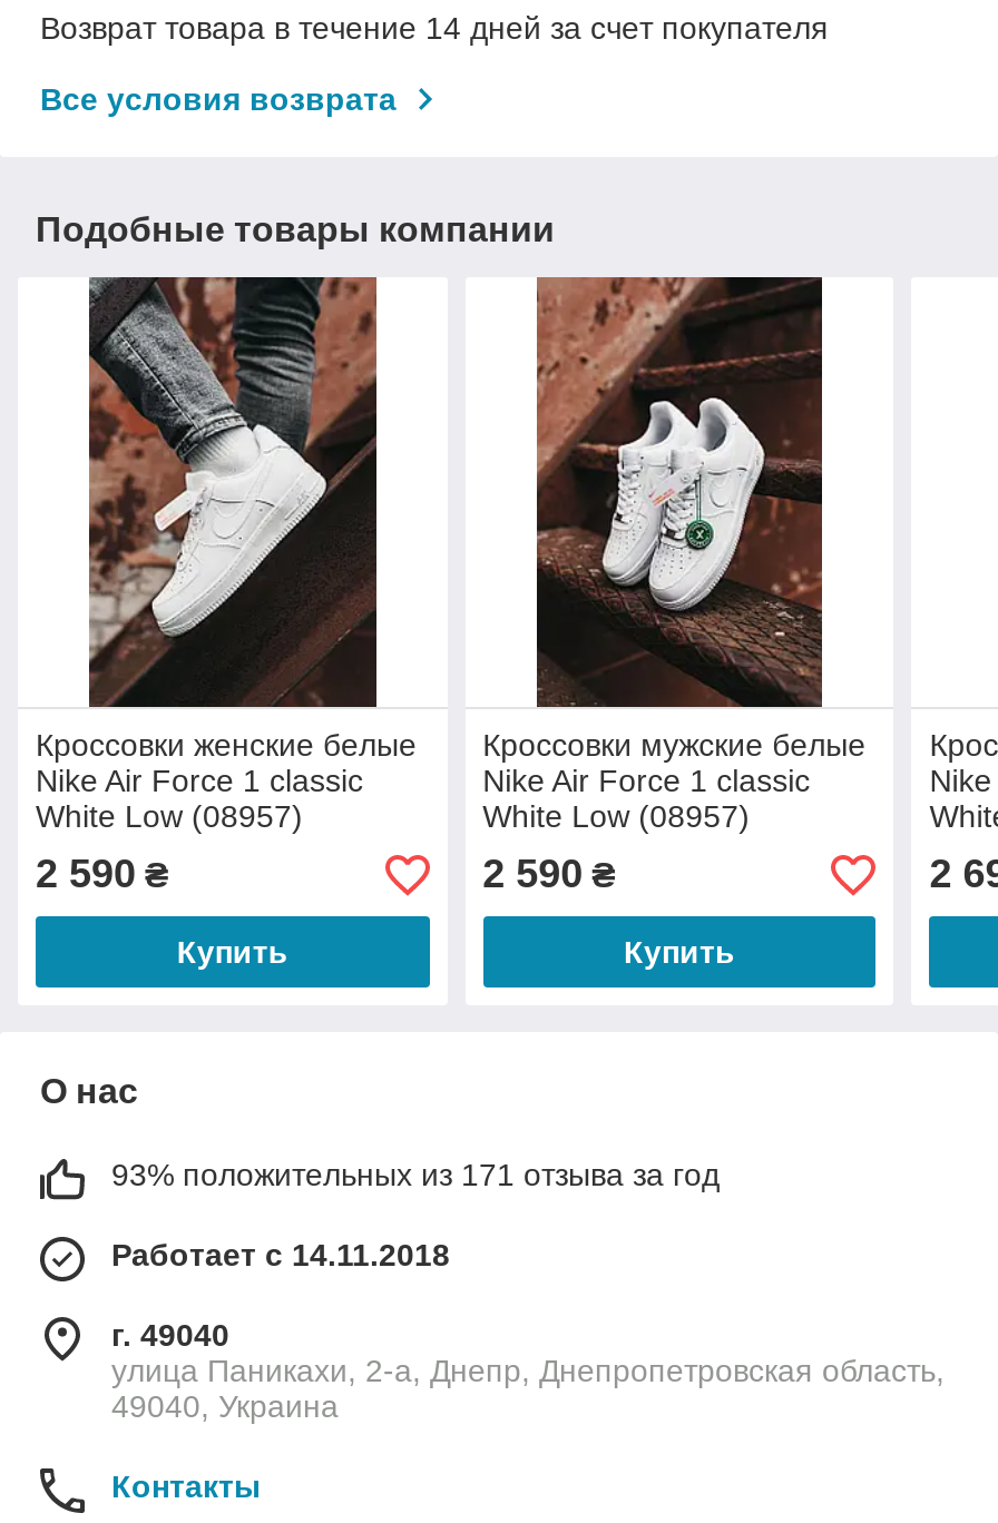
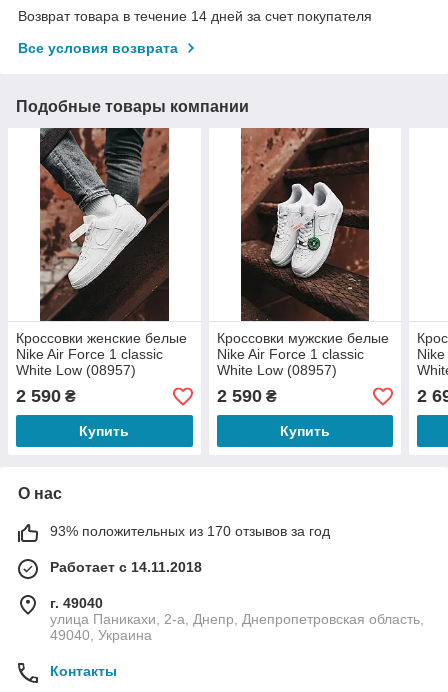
[111,1157,720,1193] 93% положительных из 171 отзыва за год -> [50,523,330,539] 93% положительных из 170 отзывов за год

